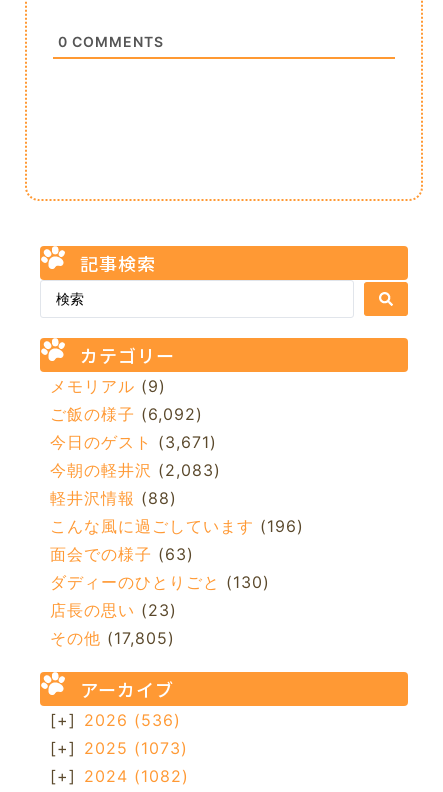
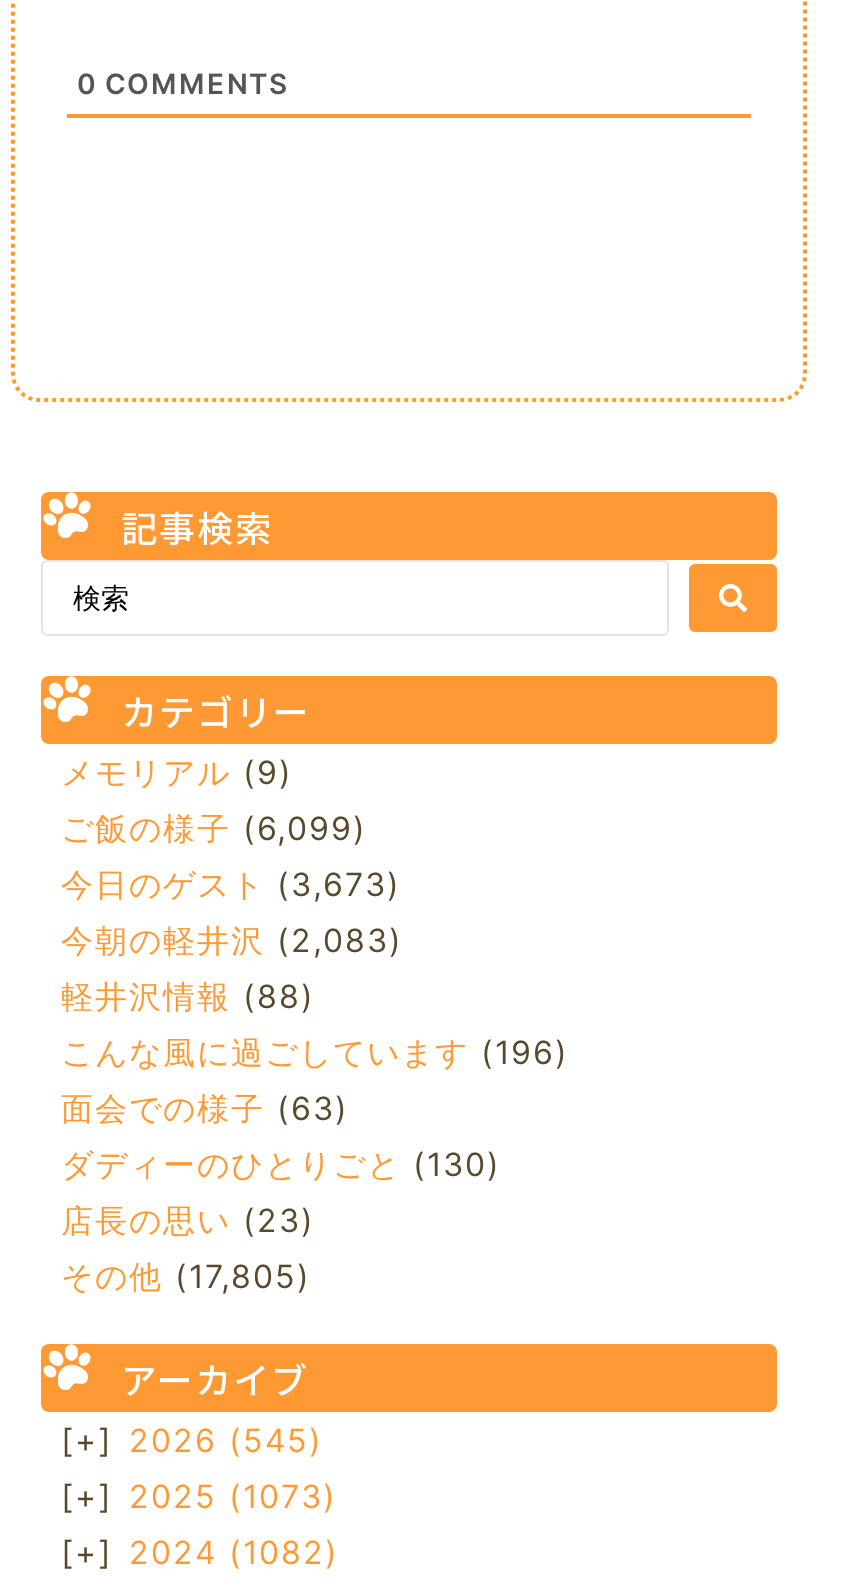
[50,404,203,424] ご飯の様子(6,092) -> [61,807,367,847] ご飯の様子(6,099)
[50,432,217,452] 今日のゲスト(3,671) -> [61,863,401,903] 今日のゲスト(3,673)
[50,710,181,730] [+] 2026 (536) -> [61,1419,323,1459] [+] 2026 (545)

